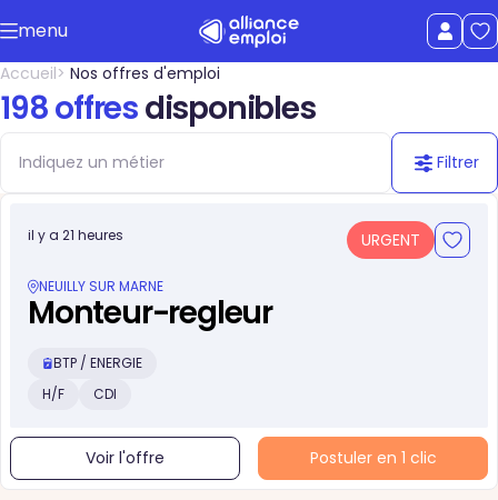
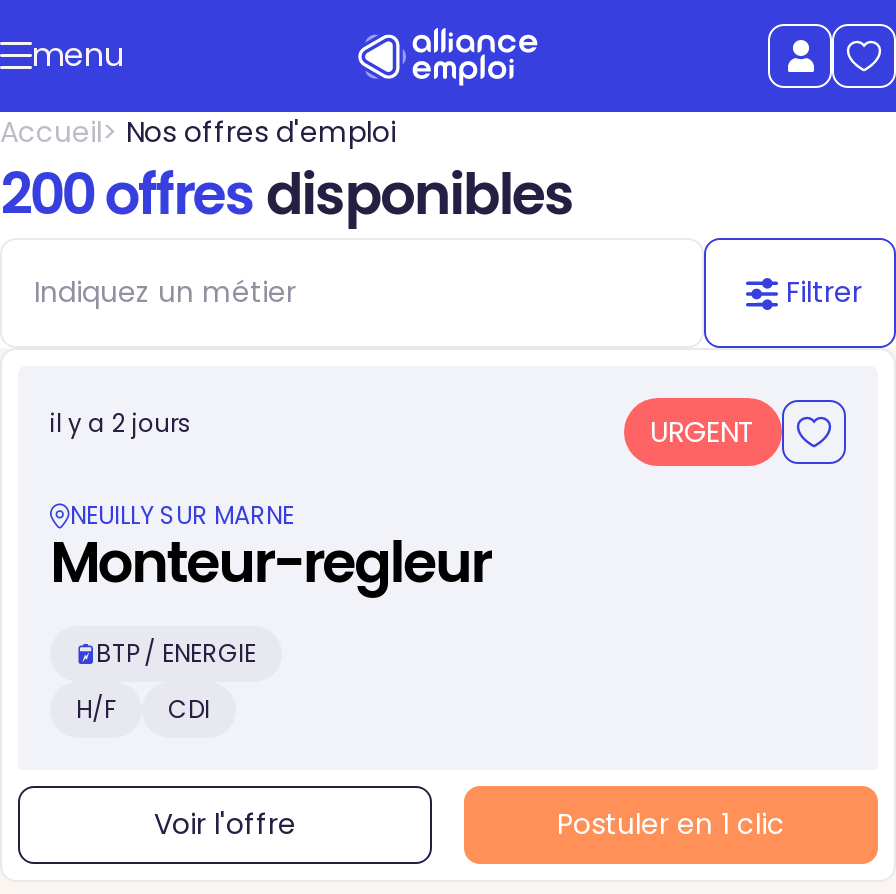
[0,87,315,130] 198 offres disponibles -> [0,156,573,234] 200 offres disponibles
[28,226,123,244] il y a 21 heures -> [50,406,192,440] il y a 2 jours

